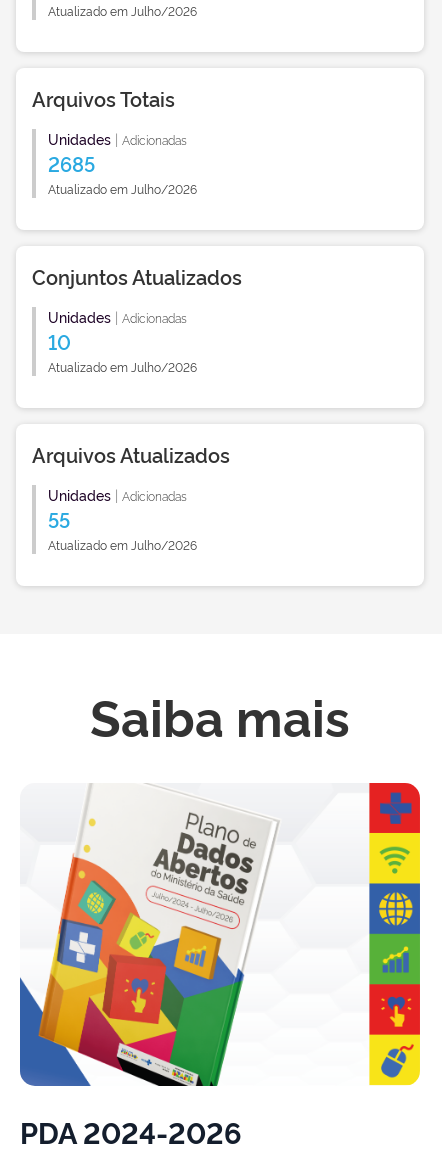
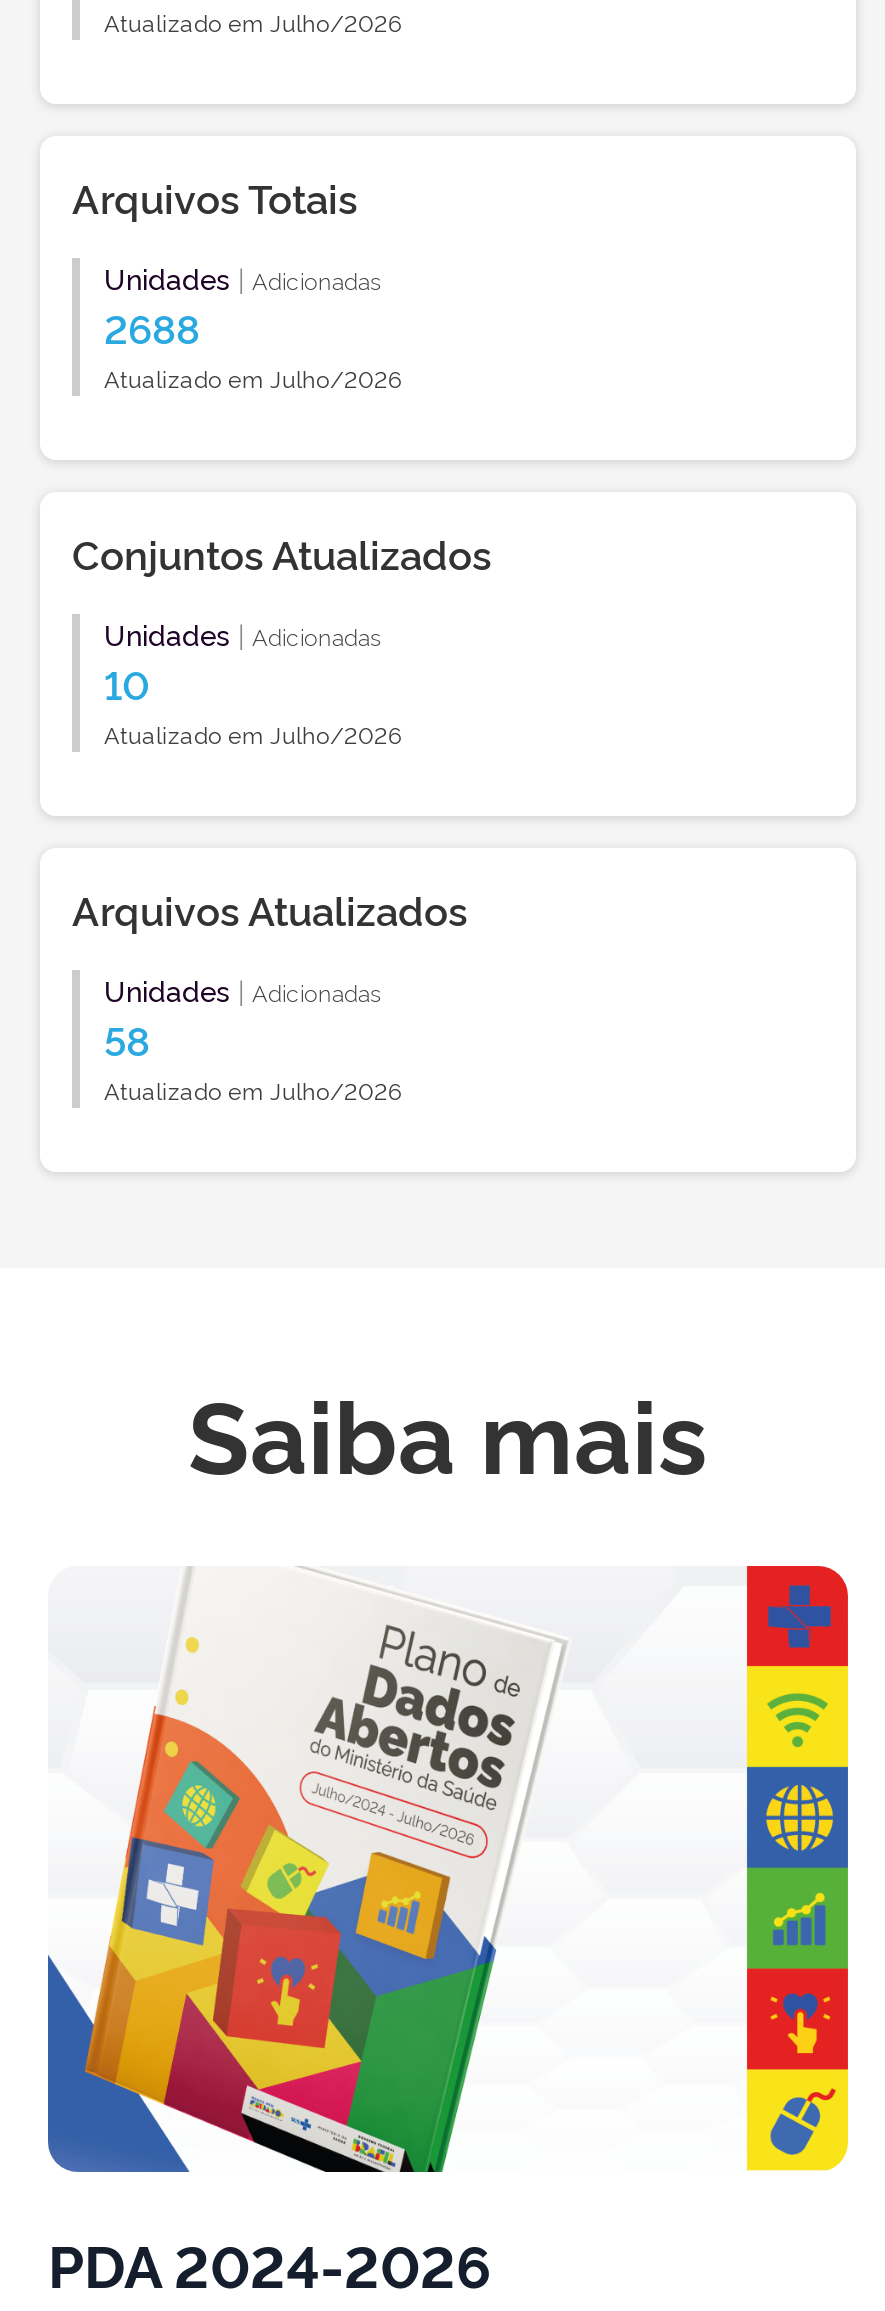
[48,148,95,176] 2685 -> [104,297,200,353] 2688
[48,504,70,532] 55 -> [104,1009,150,1065] 58

